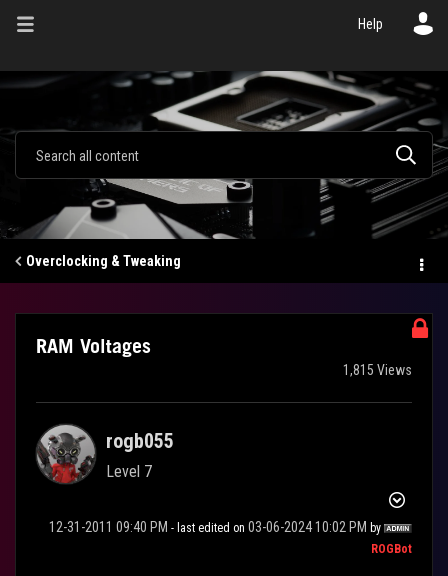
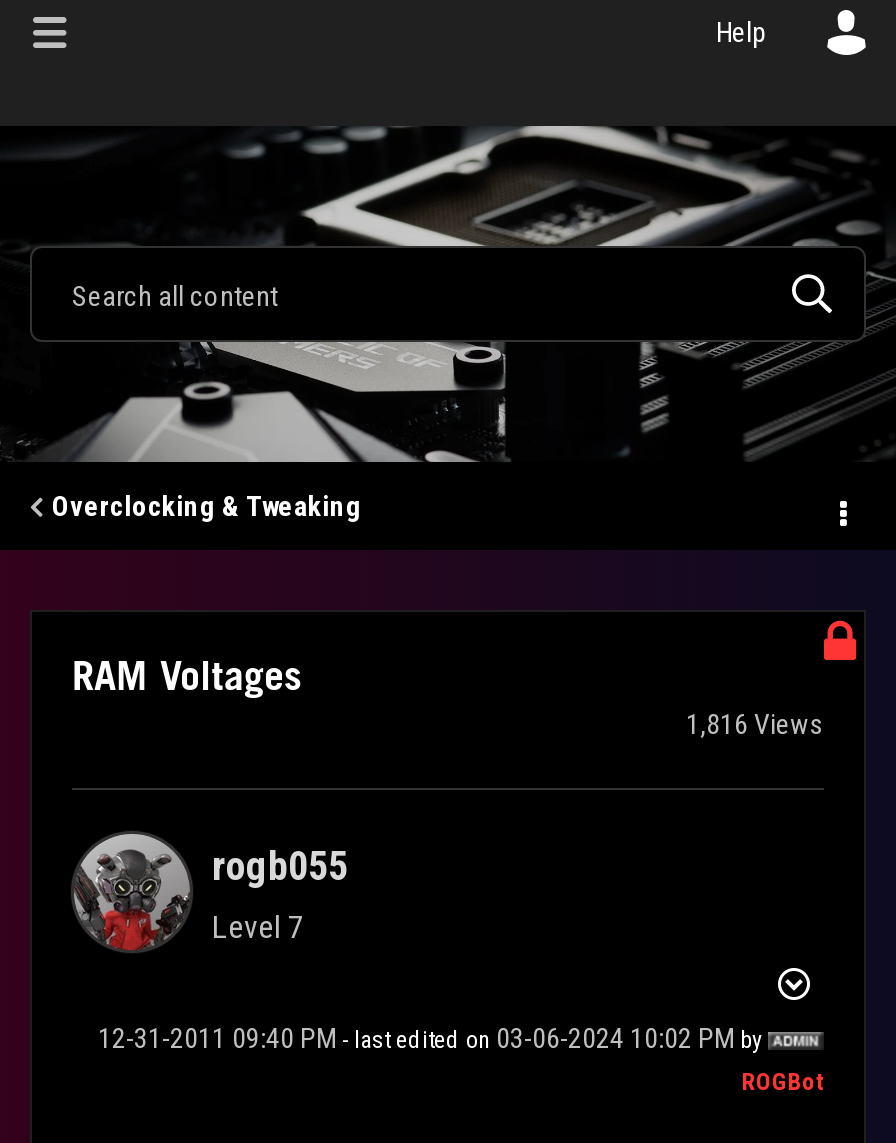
[343,362,412,378] 1,815 Views -> [686,708,824,740] 1,816 Views

